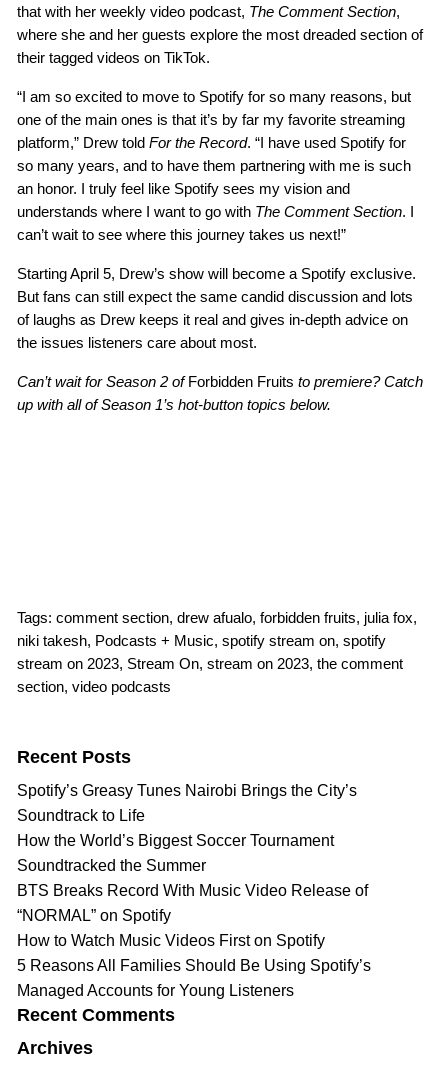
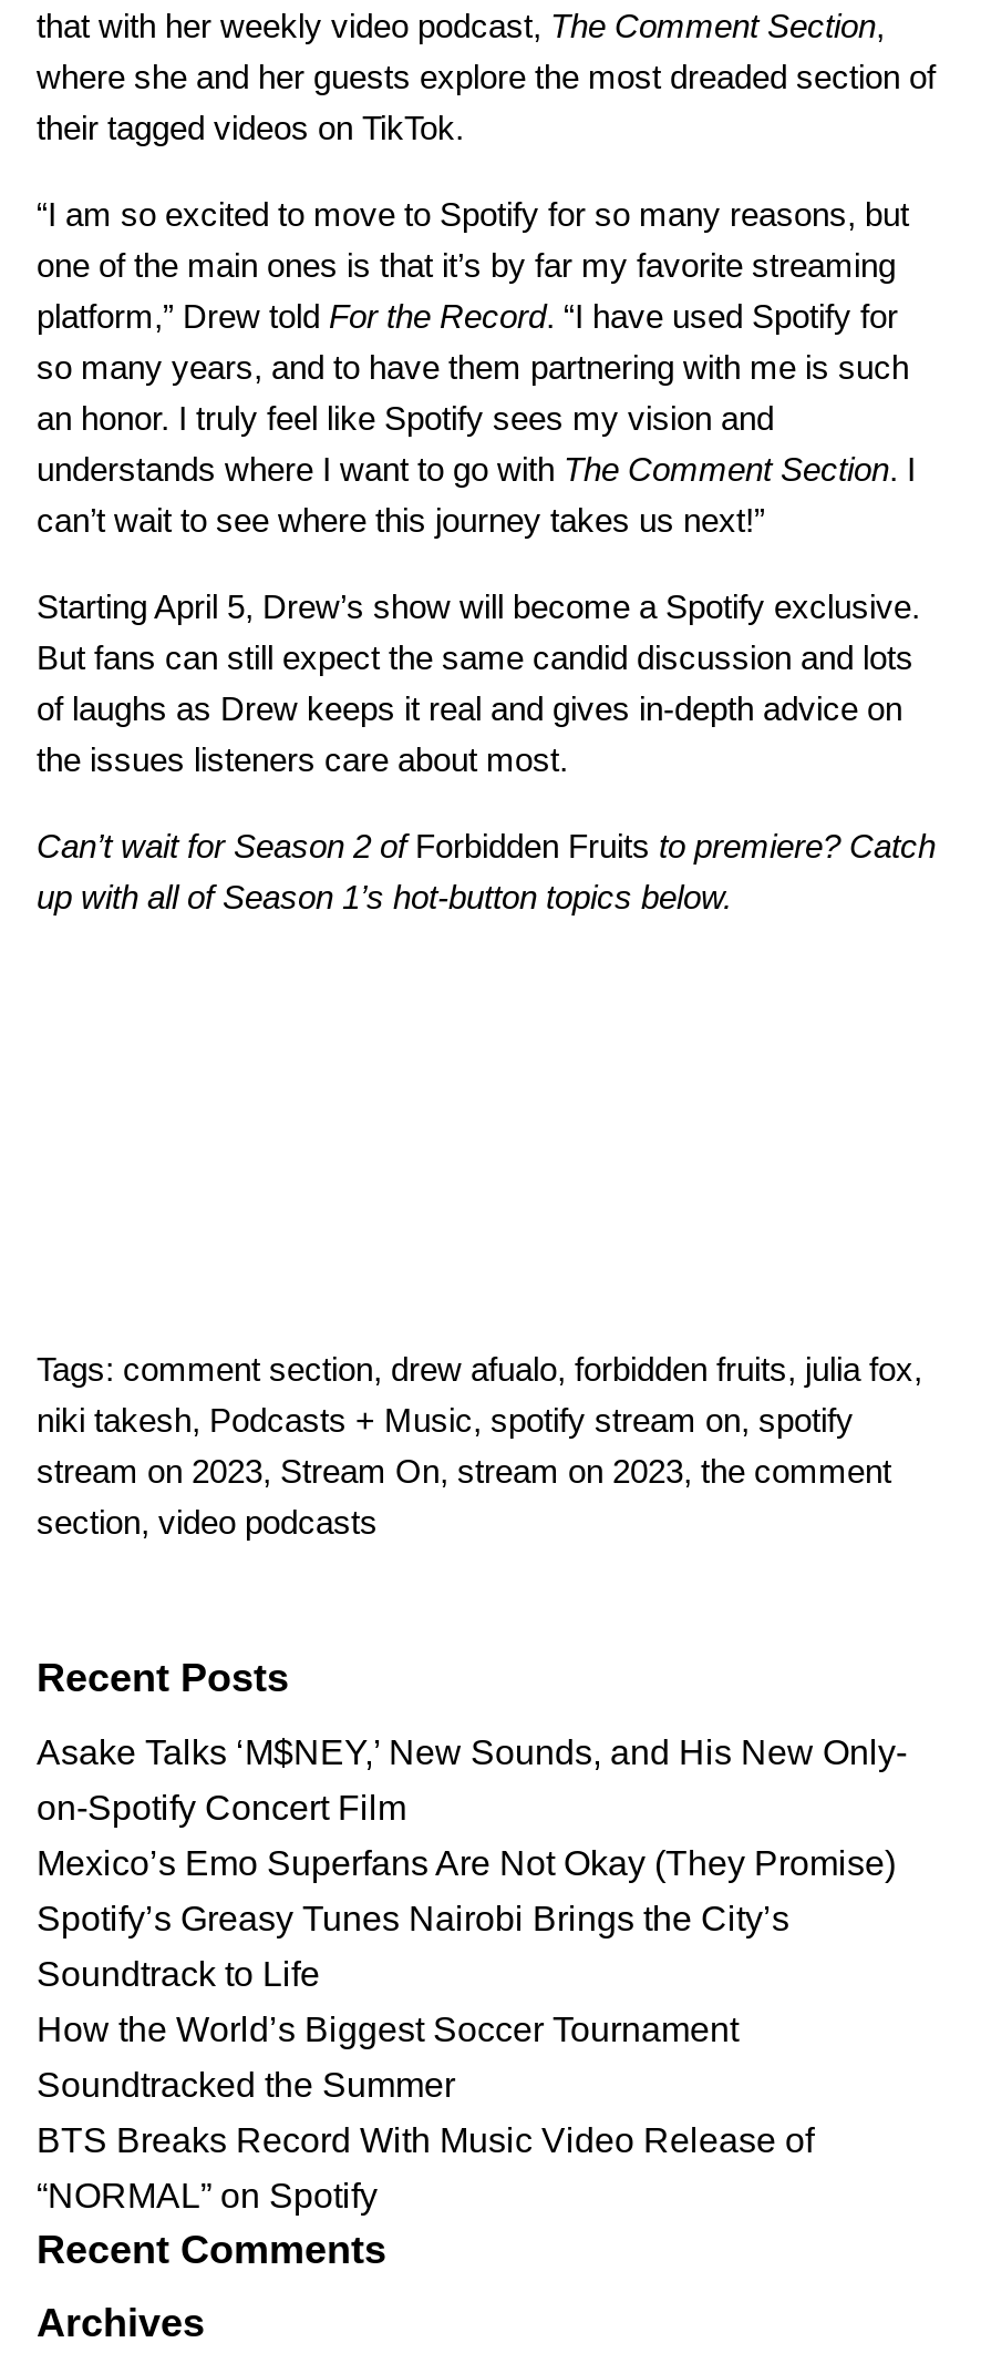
none -> [37,1734,907,1882] Asake Talks ‘M$NEY,’ New Sounds, and His New Only- | on-Spotify Concert Film | Mexico’s Emo Superfans Are Not Okay (They Promise)
moved [17,782,368,924] -> [37,1900,814,2215]: Spotify’s Greasy Tunes Nairobi Brings the City’s | Soundtrack to Life | How the World’s Biggest Soccer Tournament | Soundtracked the Summer | BTS Breaks Record With Music Video Release of | “NORMAL” on Spotify
[17,932,371,999] How to Watch Music Videos First on Spotify | 5 Reasons All Families Should Be Using Spotify’s | Managed Accounts for Young Listeners -> none

